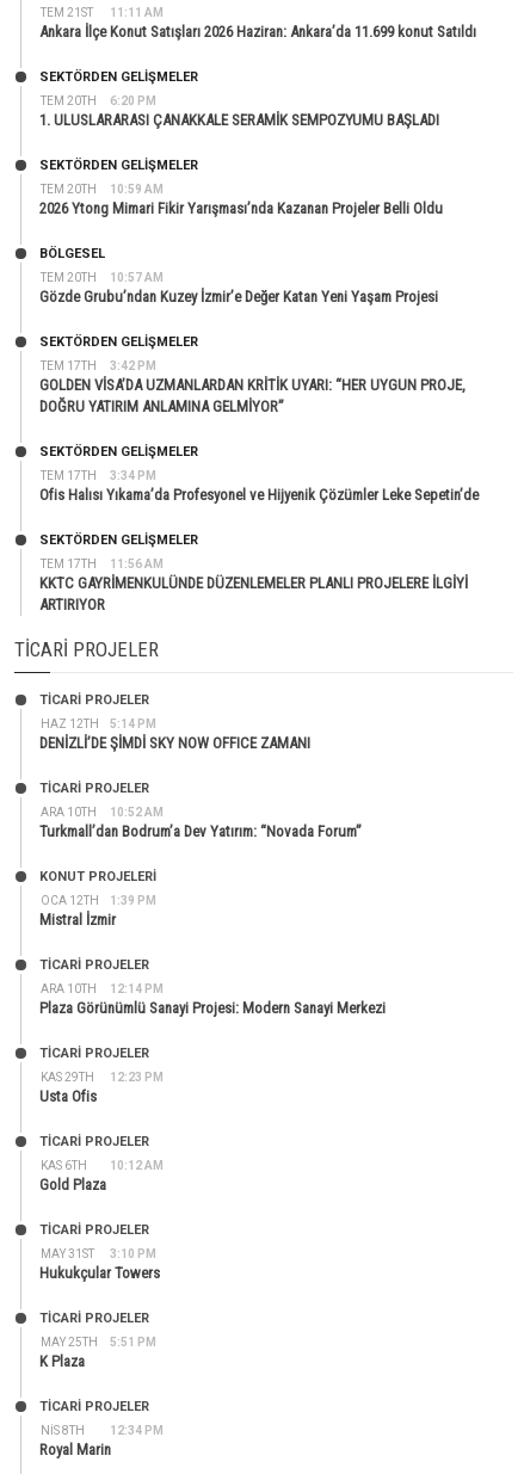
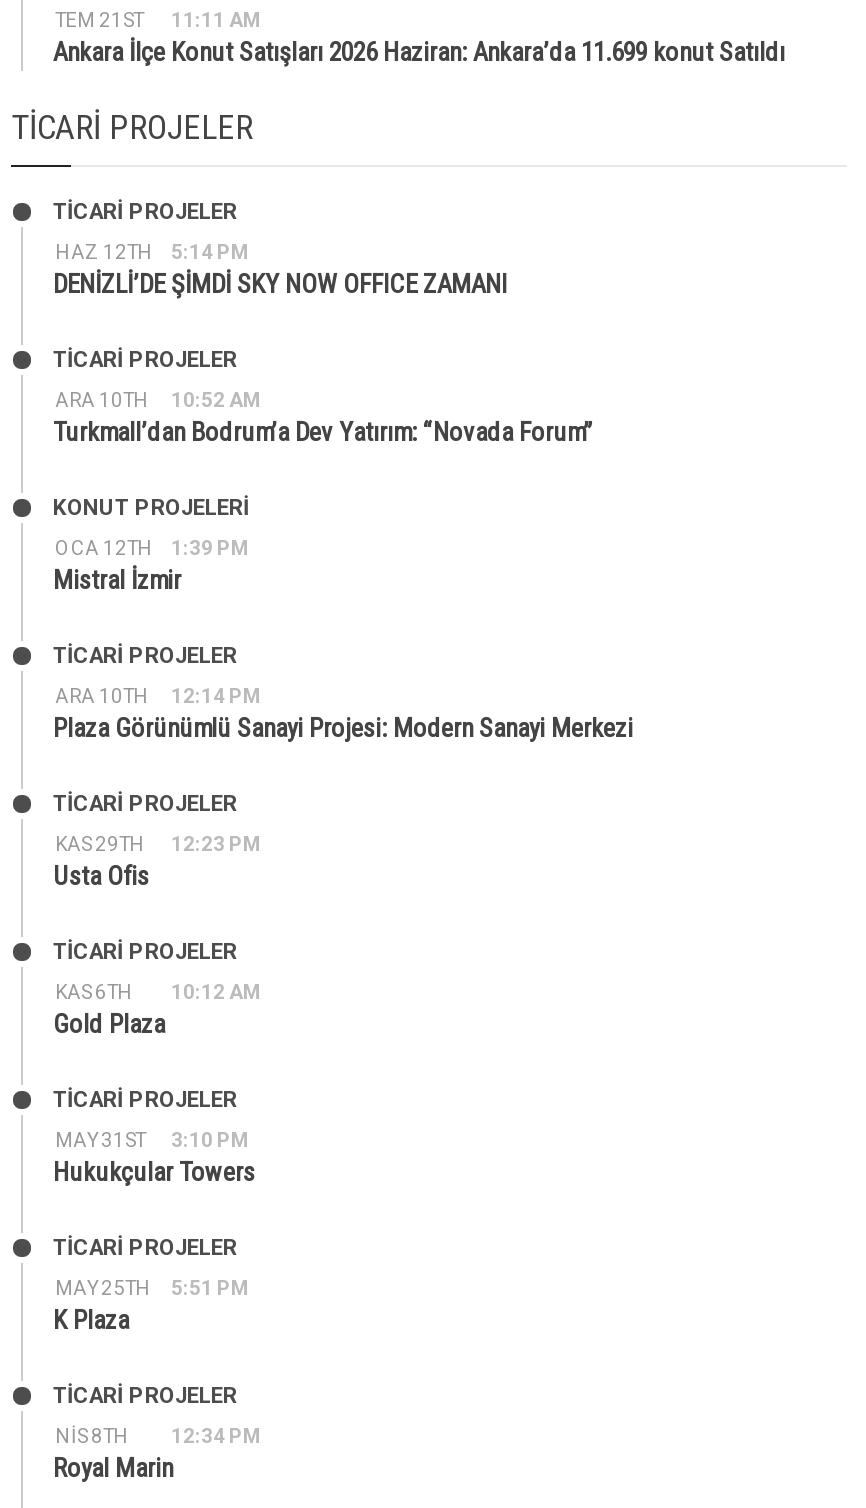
[39,69,439,129] SEKTÖRDEN GELIŞMELER | 1. ULUSLARARASI ÇANAKKALE SERAMİK SEMPOZYUMU BAŞLADI -> none
[41,94,156,107] TEM 20TH | 6:20 PM -> none
[39,157,443,217] SEKTÖRDEN GELIŞMELER | 2026 Ytong Mimari Fikir Yarışması’nda Kazanan Projeler Belli Oldu -> none
[41,182,164,195] TEM 20TH | 10:59 AM -> none
[39,246,438,305] BÖLGESEL | Gözde Grubu’ndan Kuzey İzmir’e Değer Katan Yeni Yaşam Projesi -> none
[41,271,164,284] TEM 20TH | 10:57 AM -> none
[39,334,466,415] SEKTÖRDEN GELIŞMELER | GOLDEN VİSA’DA UZMANLARDAN KRİTİK UYARI: “HER UYGUN PROJE, | DOĞRU YATIRIM ANLAMINA GELMİYOR” -> none
[41,359,156,372] TEM 17TH | 3:42 PM -> none
[39,444,479,503] SEKTÖRDEN GELIŞMELER | Ofis Halısı Yıkama’da Profesyonel ve Hijyenik Çözümler Leke Sepetin’de -> none
[41,469,156,482] TEM 17TH | 3:34 PM -> none
[39,532,468,613] SEKTÖRDEN GELIŞMELER | KKTC GAYRİMENKULÜNDE DÜZENLEMELER PLANLI PROJELERE İLGİYİ | ARTIRIYOR -> none
[41,557,164,570] TEM 17TH | 11:56 AM -> none

